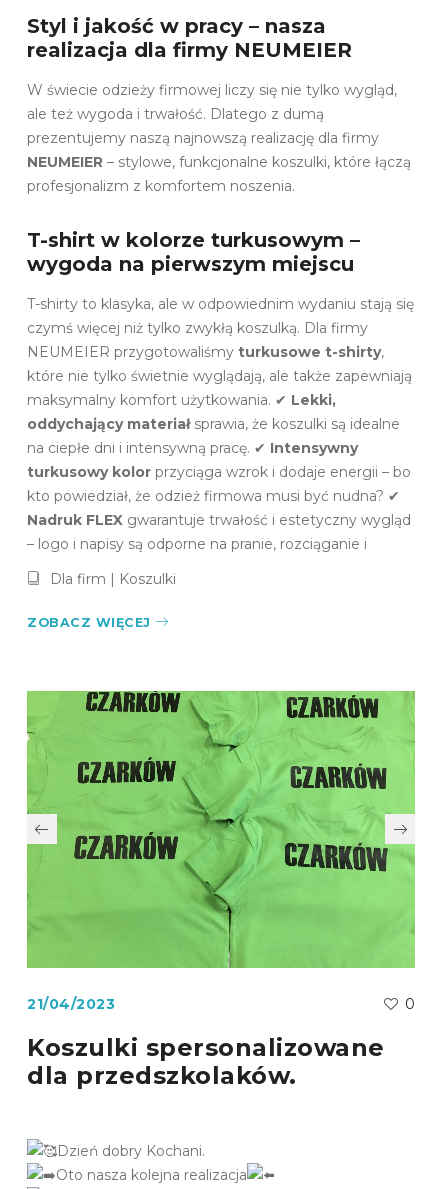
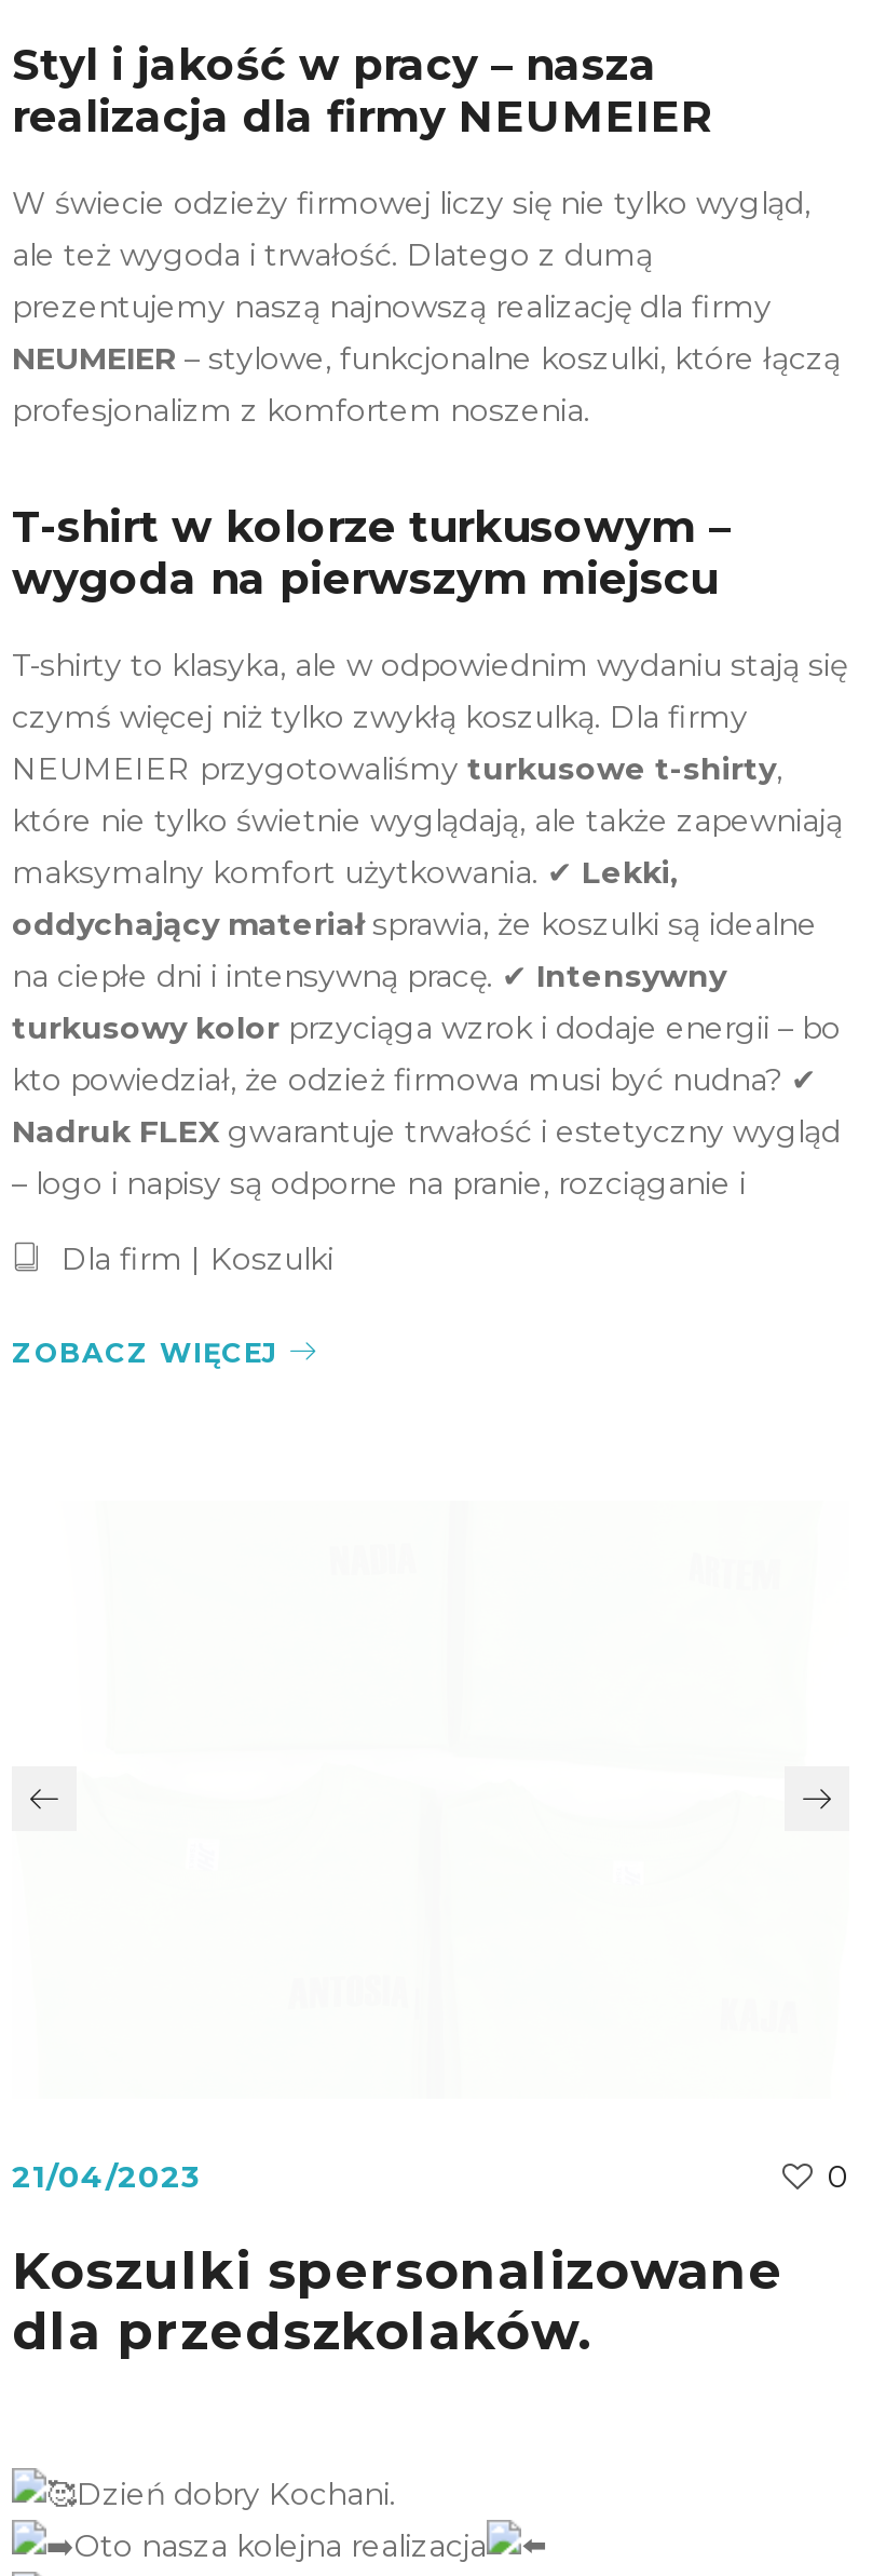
[26,690,416,969] [image] -> none

